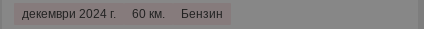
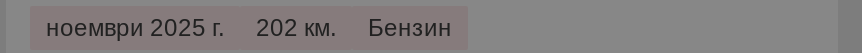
[22,7,116,21] декември 2024 г. -> [46,14,224,42] ноември 2025 г.
[132,7,165,21] 60 км. -> [256,14,336,42] 202 км.

